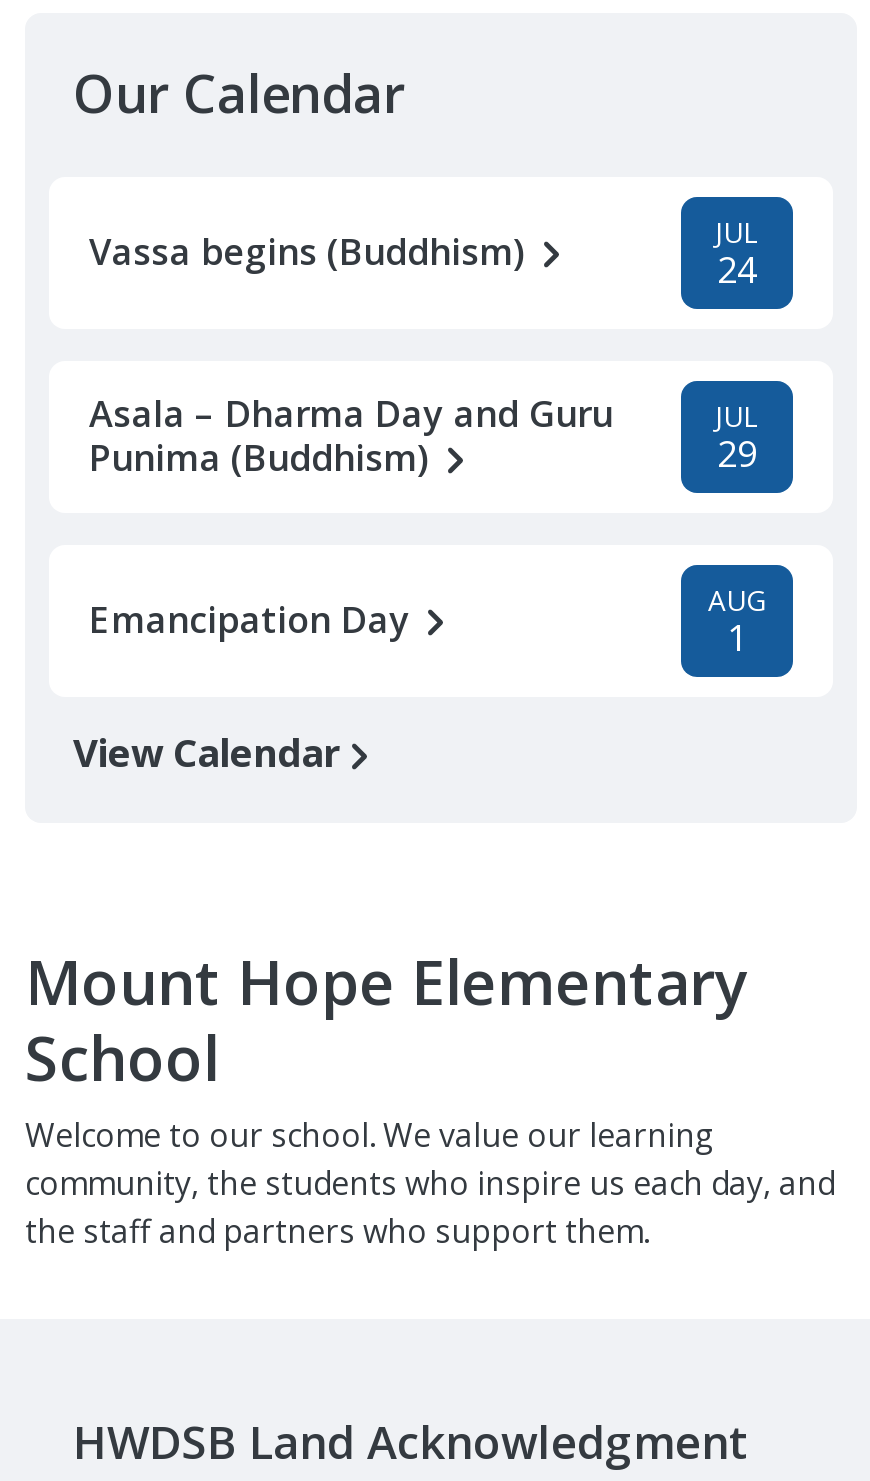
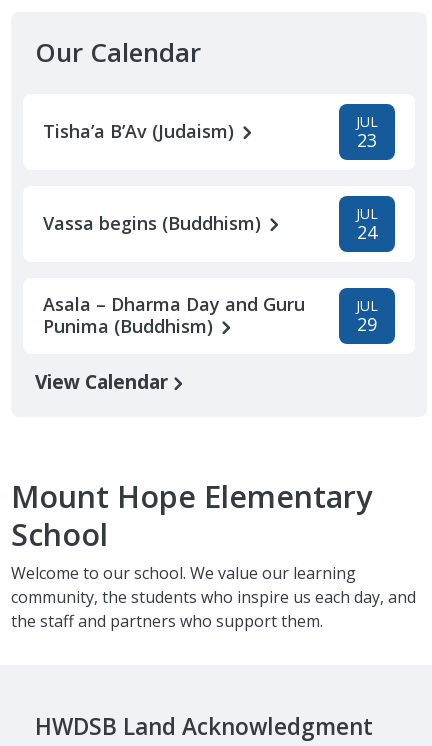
none -> [43,112,378,152] Tisha’a B’Av (Judaism) | JUL | 23
moved [89,213,759,481] -> [43,204,378,338]: Vassa begins (Buddhism) | JUL | 24 | Asala – Dharma Day and Guru | Punima (Buddhism) | JUL | 29
[89,581,766,661] Emancipation Day | AUG | 1 -> none

